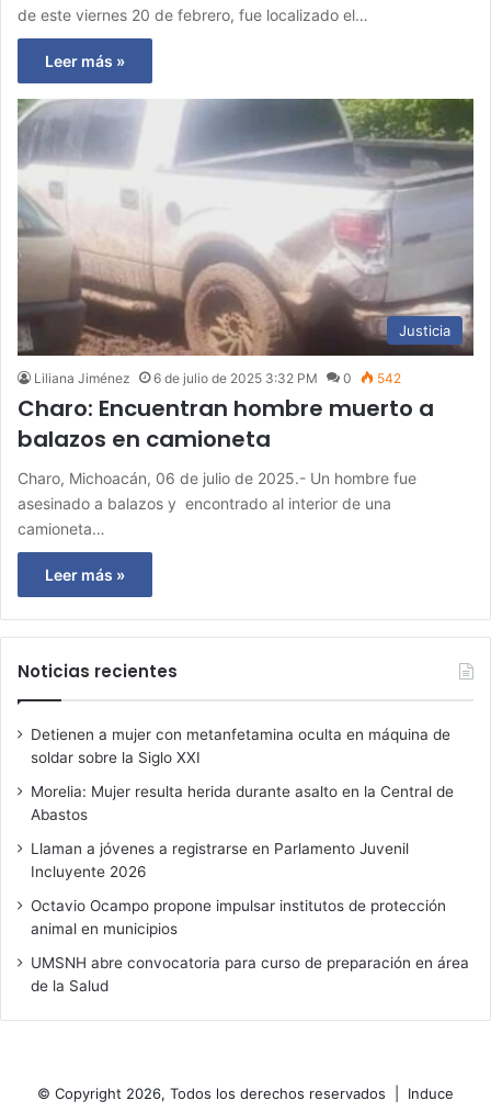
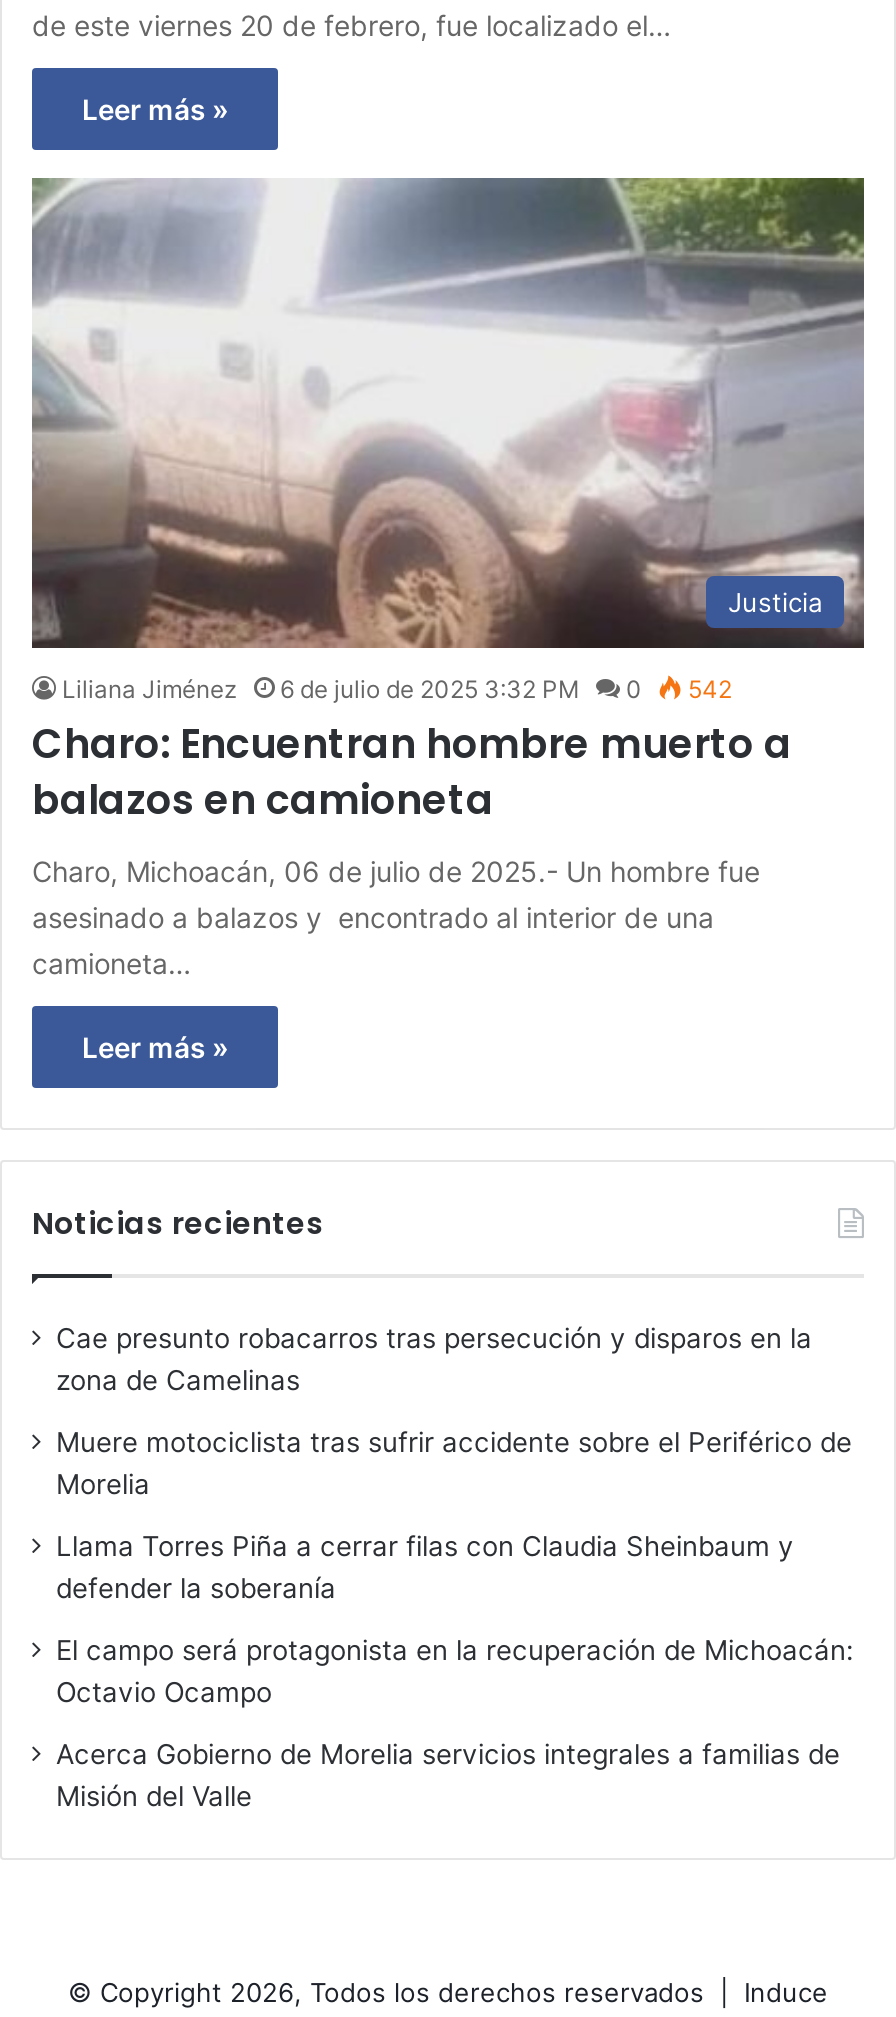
[31,726,450,766] Detienen a mujer con metanfetamina oculta en máquina de | soldar sobre la Siglo XXI -> [56,1322,812,1396] Cae presunto robacarros tras persecución y disparos en la | zona de Camelinas
[31,783,454,824] Morelia: Mujer resulta herida durante asalto en la Central de | Abastos -> [56,1426,852,1500] Muere motociclista tras sufrir accidente sobre el Periférico de | Morelia
[31,840,409,881] Llaman a jóvenes a registrarse en Parlamento Juvenil | Incluyente 2026 -> [56,1530,794,1604] Llama Torres Piña a cerrar filas con Claudia Sheinbaum y | defender la soberanía
[31,897,446,938] Octavio Ocampo propone impulsar institutos de protección | animal en municipios -> [56,1634,854,1708] El campo será protagonista en la recuperación de Michoacán: | Octavio Ocampo
[31,954,469,995] UMSNH abre convocatoria para curso de preparación en área | de la Salud -> [56,1738,840,1812] Acerca Gobierno de Morelia servicios integrales a familias de | Misión del Valle

